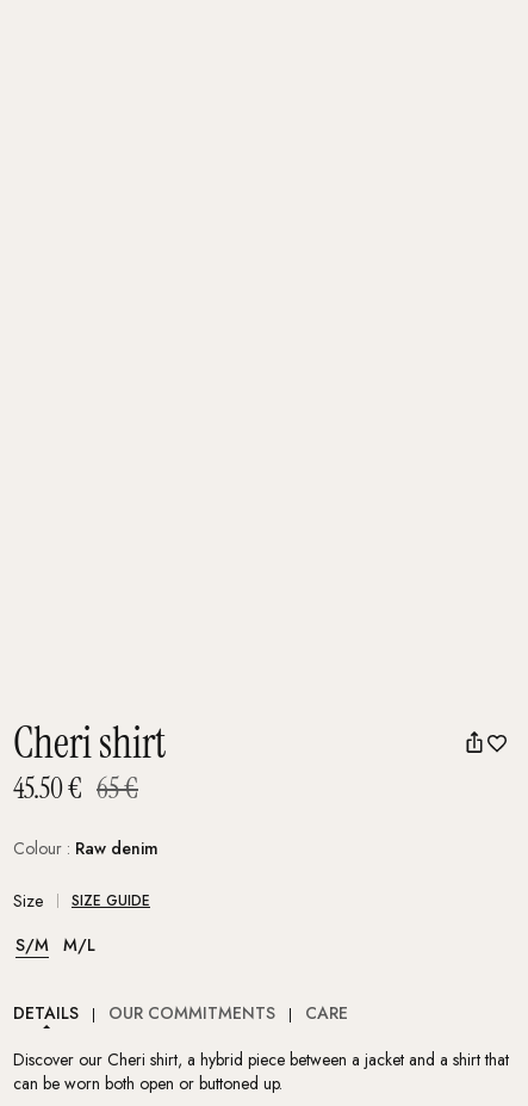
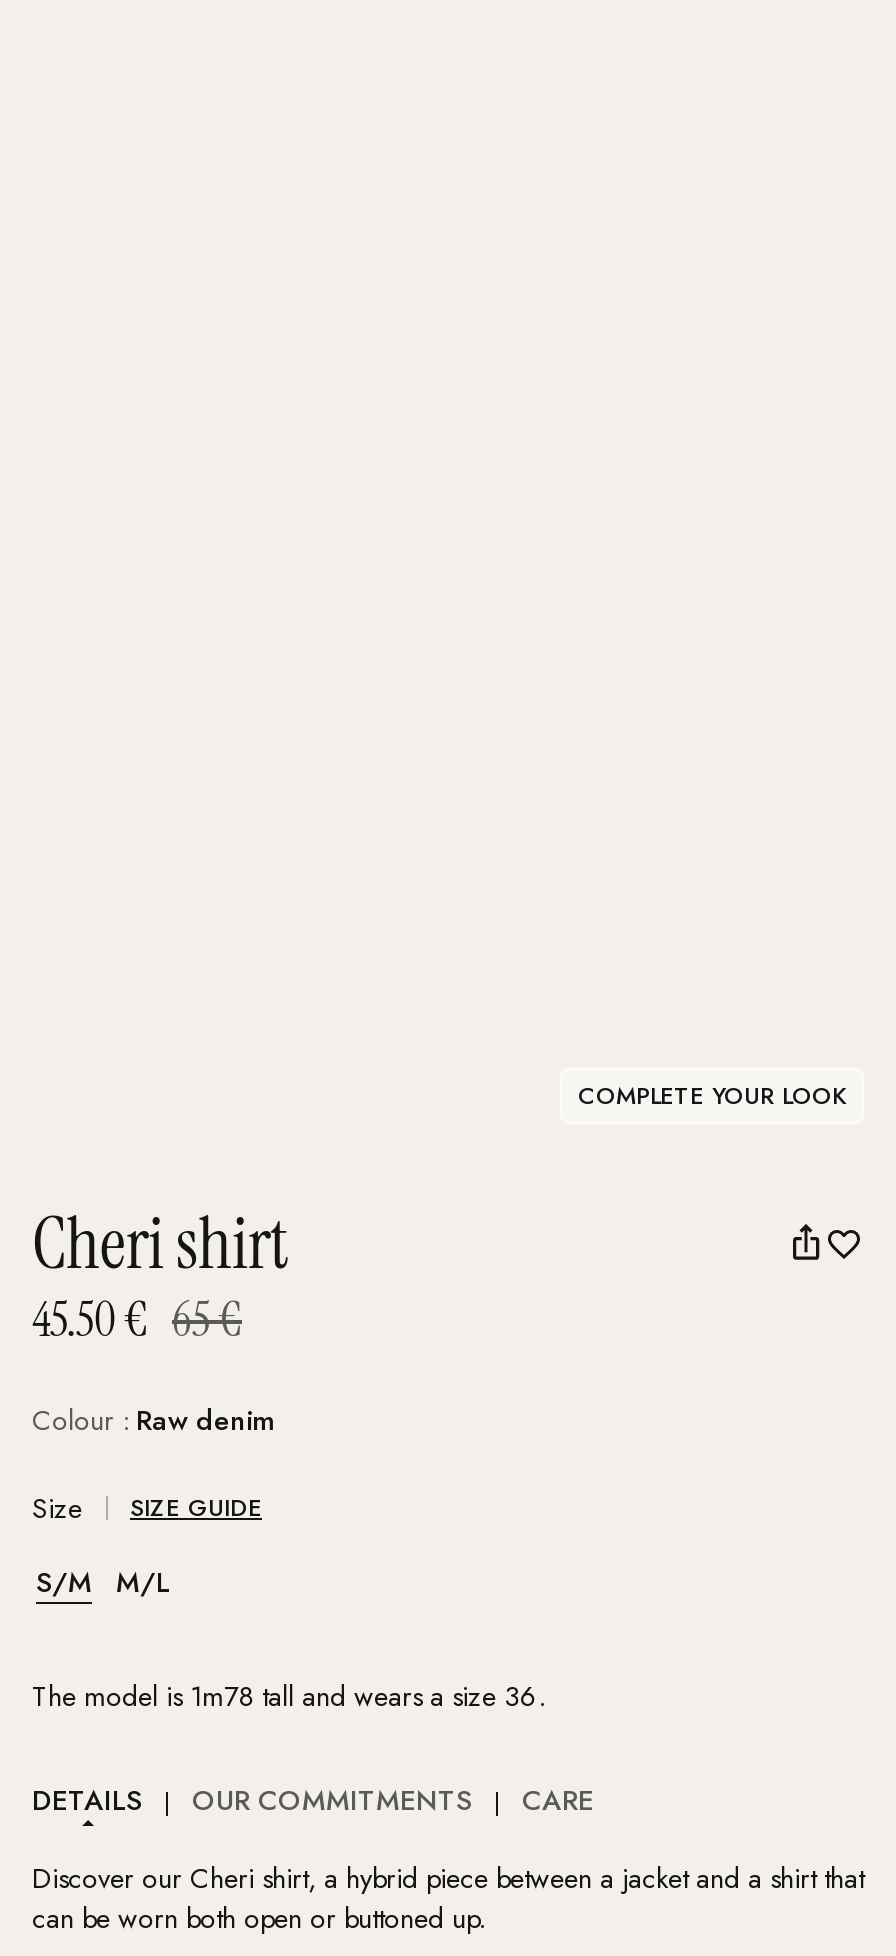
none -> [578,1079,846,1115] COMPLETE YOUR LOOK
none -> [32,1677,544,1717] The model is 1m78 tall and wears a size 36.

